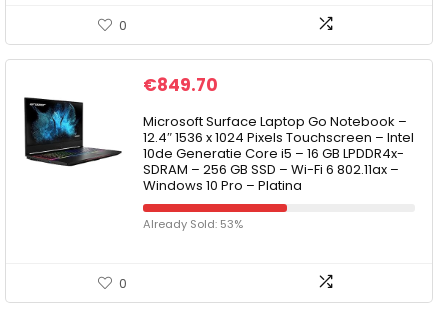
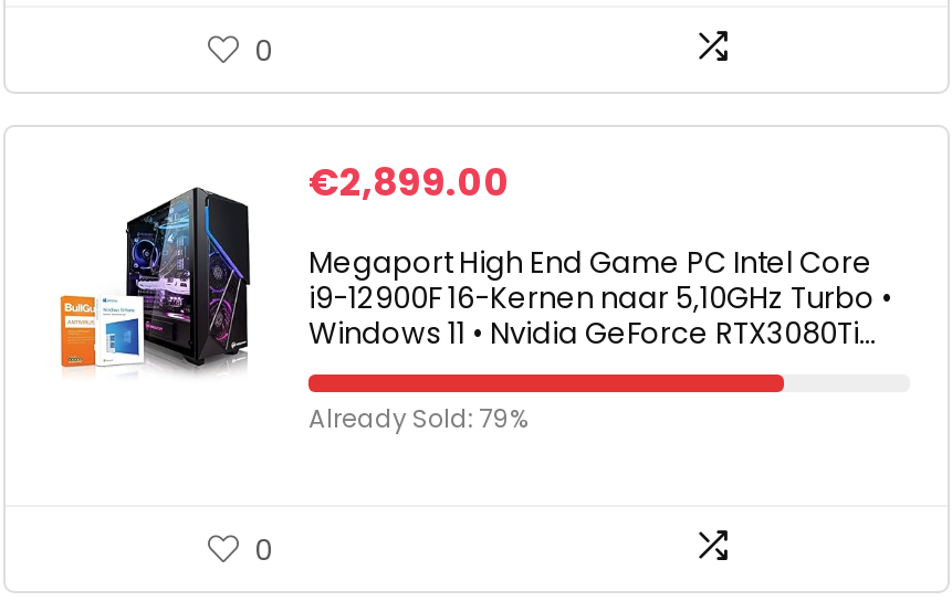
[23,73,218,171] [image] | €849.70 -> [48,156,510,377] [image] | €2,899.00
[143,112,414,195] Microsoft Surface Laptop Go Notebook – | 12.4″ 1536 x 1024 Pixels Touchscreen – Intel | 10de Generatie Core i5 – 16 GB LPDDR4x- | SDRAM – 256 GB SSD – Wi-Fi 6 802.11ax – | Windows 10 Pro – Platina -> [308,242,892,355] Megaport High End Game PC Intel Core | i9-12900F 16-Kernen naar 5,10GHz Turbo • | Windows 11 • Nvidia GeForce RTX3080Ti…
[143,216,243,232] Already Sold: 53% -> [308,401,530,436] Already Sold: 79%

